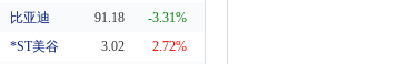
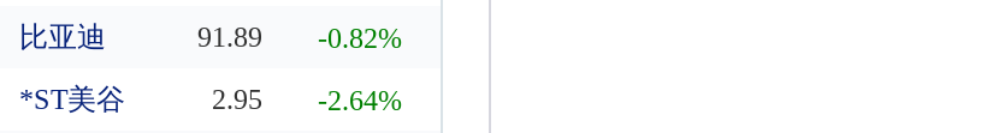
[94,10,125,25] 91.18 -> [197,20,262,54] 91.89
[148,10,187,26] -3.31% -> [318,21,402,54] -0.82%
[101,39,125,54] 3.02 -> [212,83,262,116] 2.95
[152,39,187,54] 2.72% -> [318,83,402,117] -2.64%

